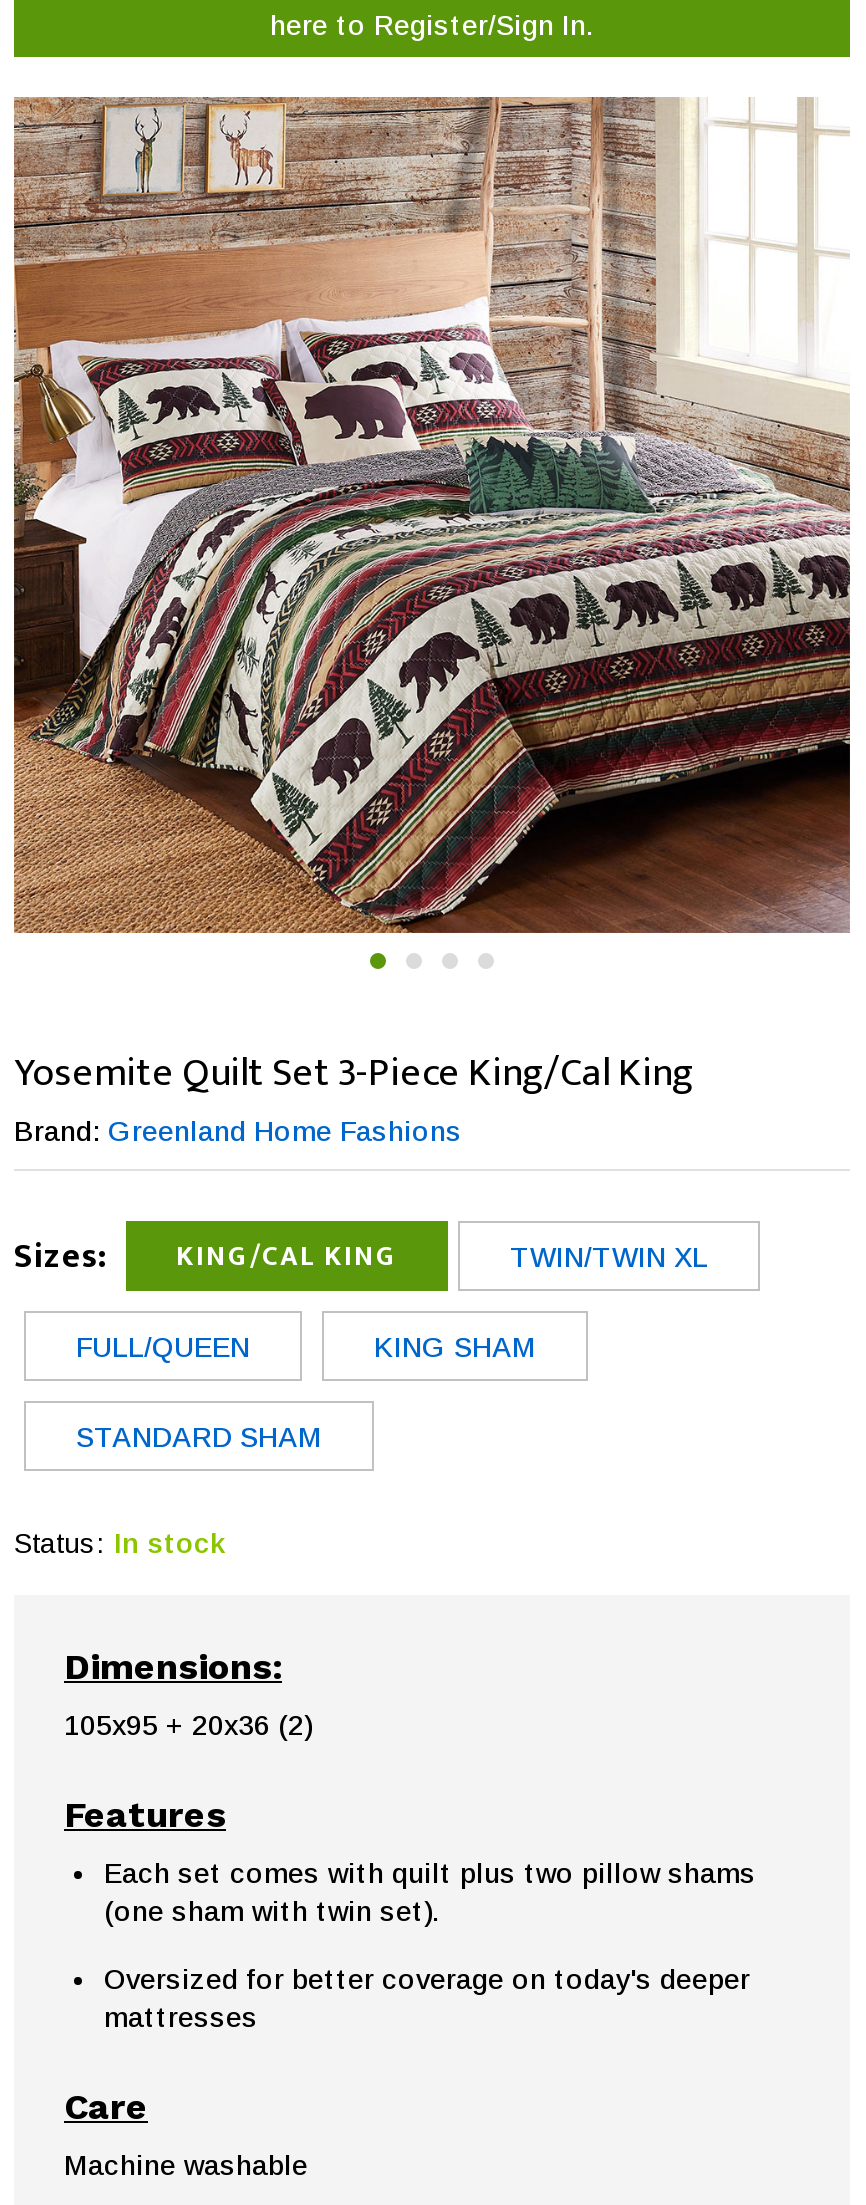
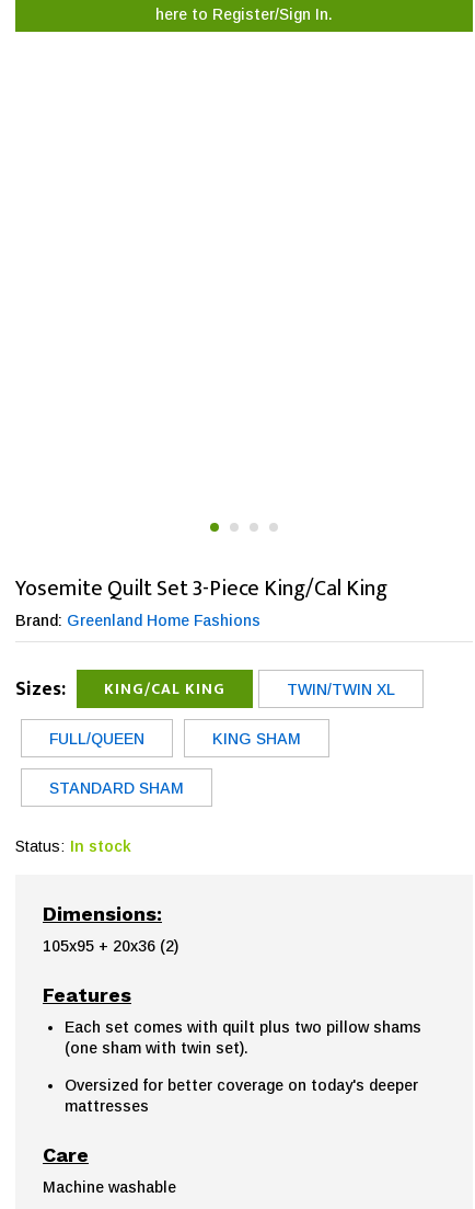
[12,95,852,935] [image] -> none

